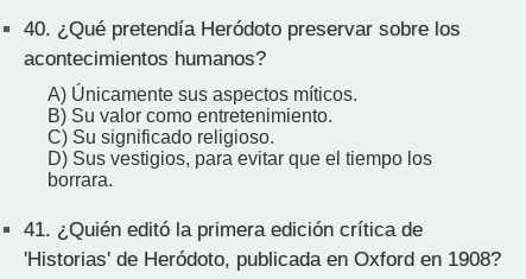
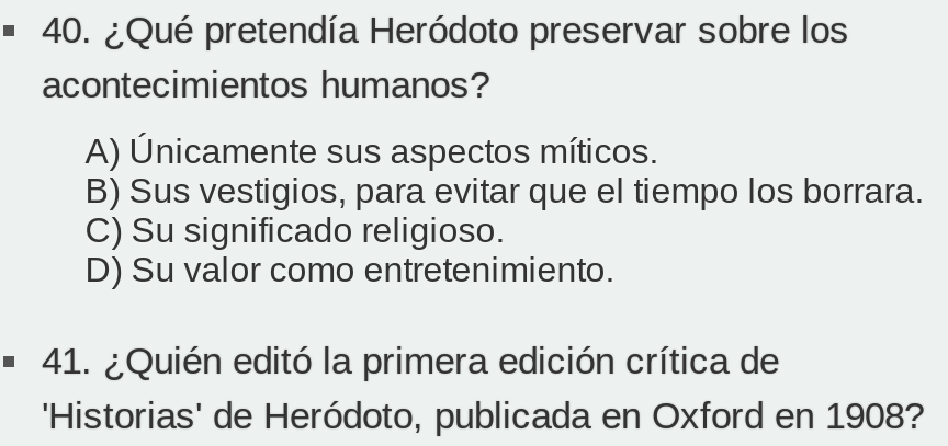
[48,105,333,125] B) Su valor como entretenimiento. -> [85,171,923,209] B) Sus vestigios, para evitar que el tiempo los borrara.
[48,148,433,190] D) Sus vestigios, para evitar que el tiempo los | borrara. -> [85,250,614,288] D) Su valor como entretenimiento.

